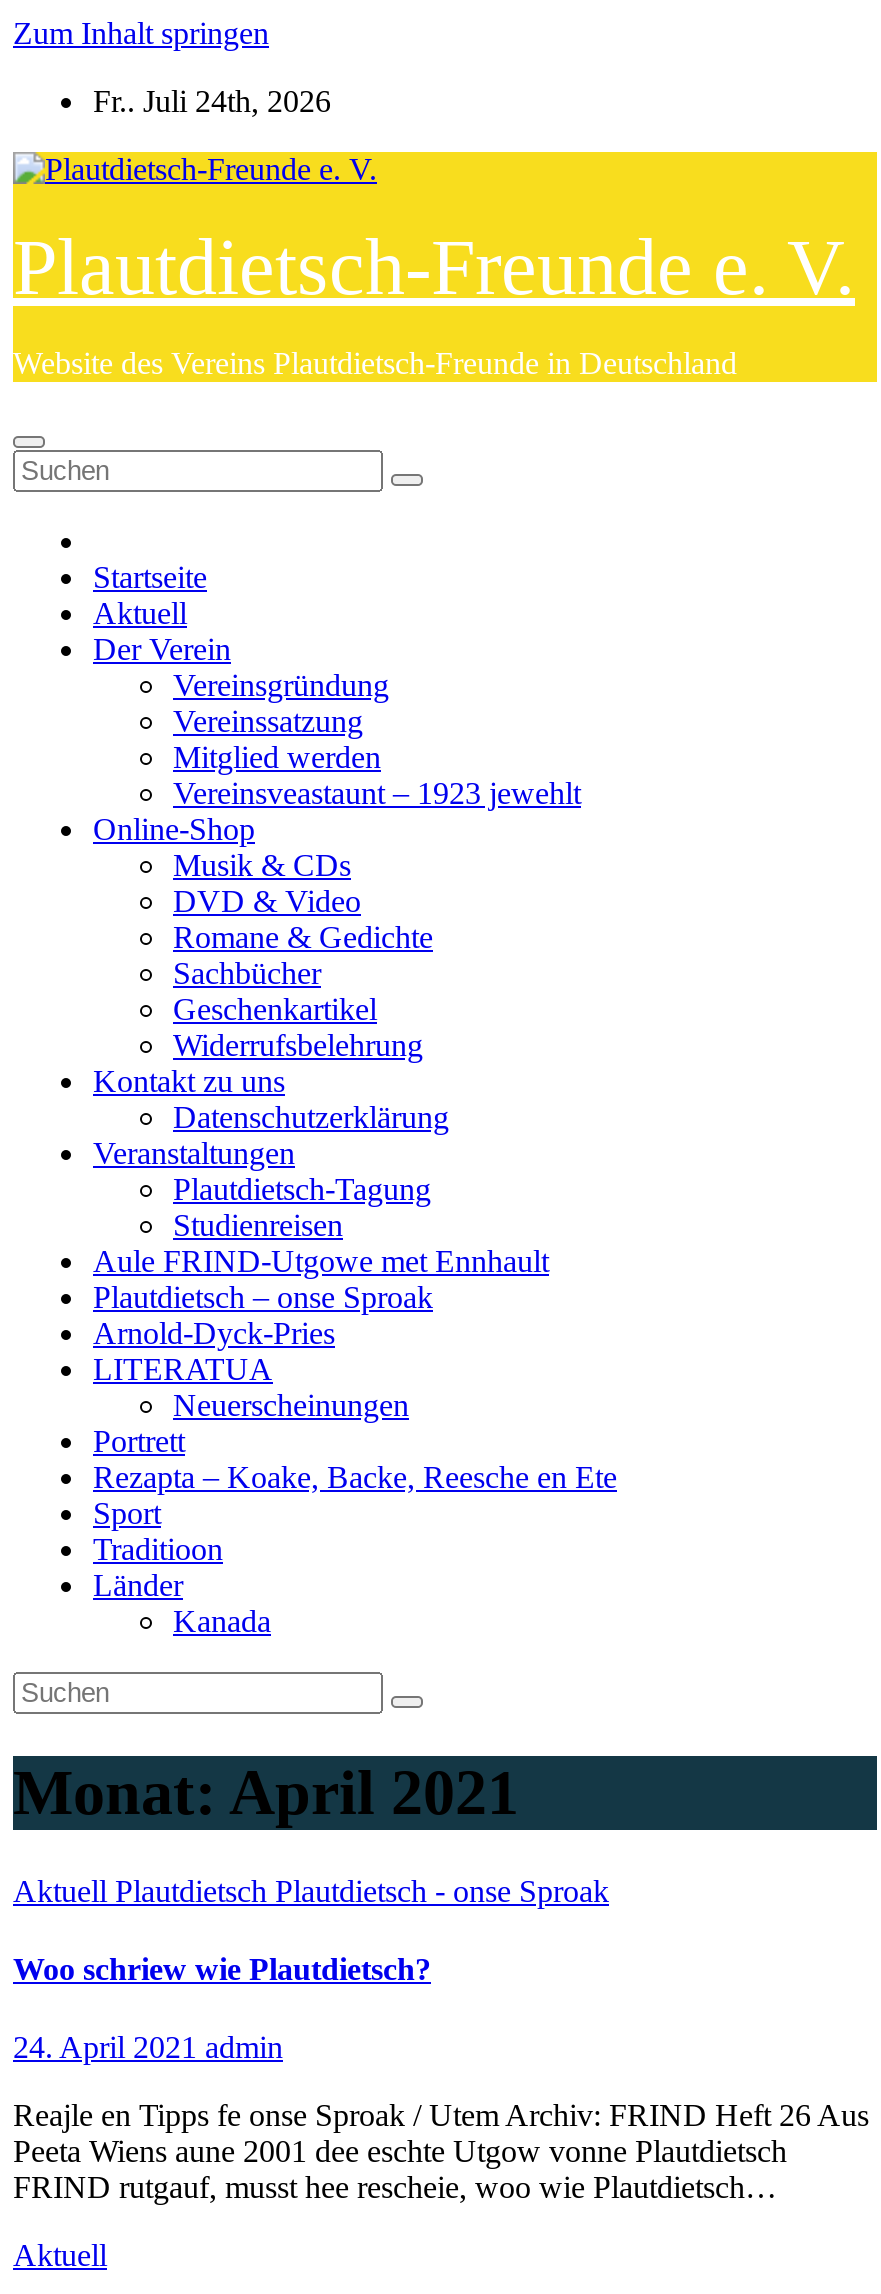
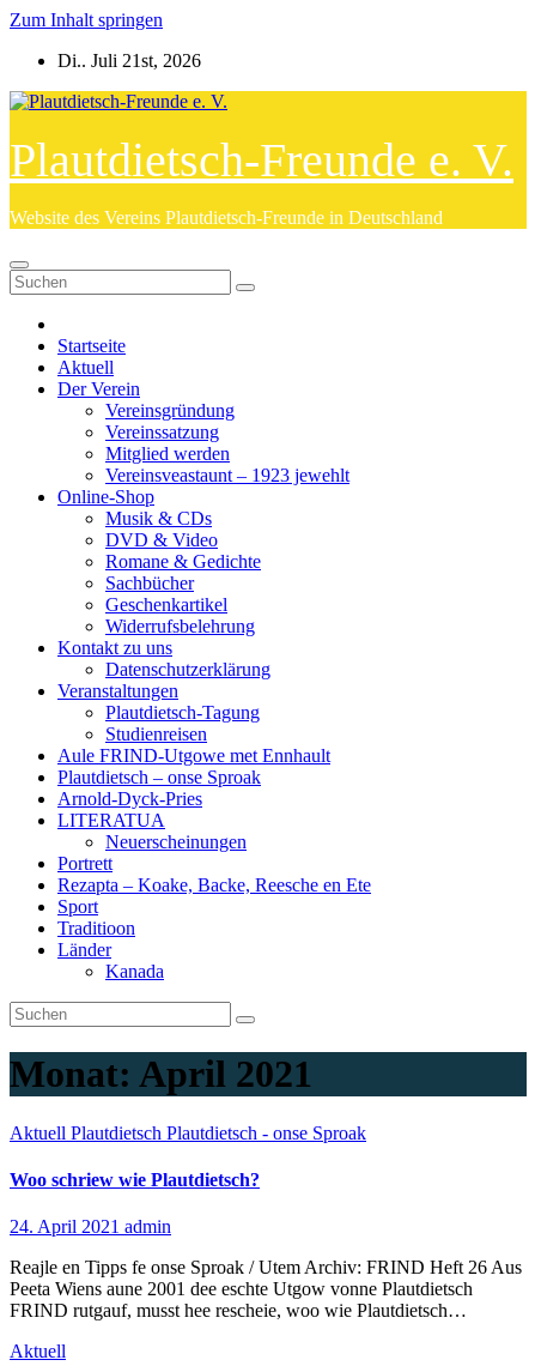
[93,84,331,118] Fr.. Juli 24th, 2026 -> [57,50,201,71] Di.. Juli 21st, 2026

